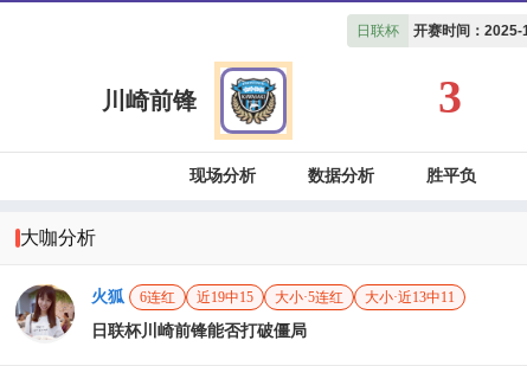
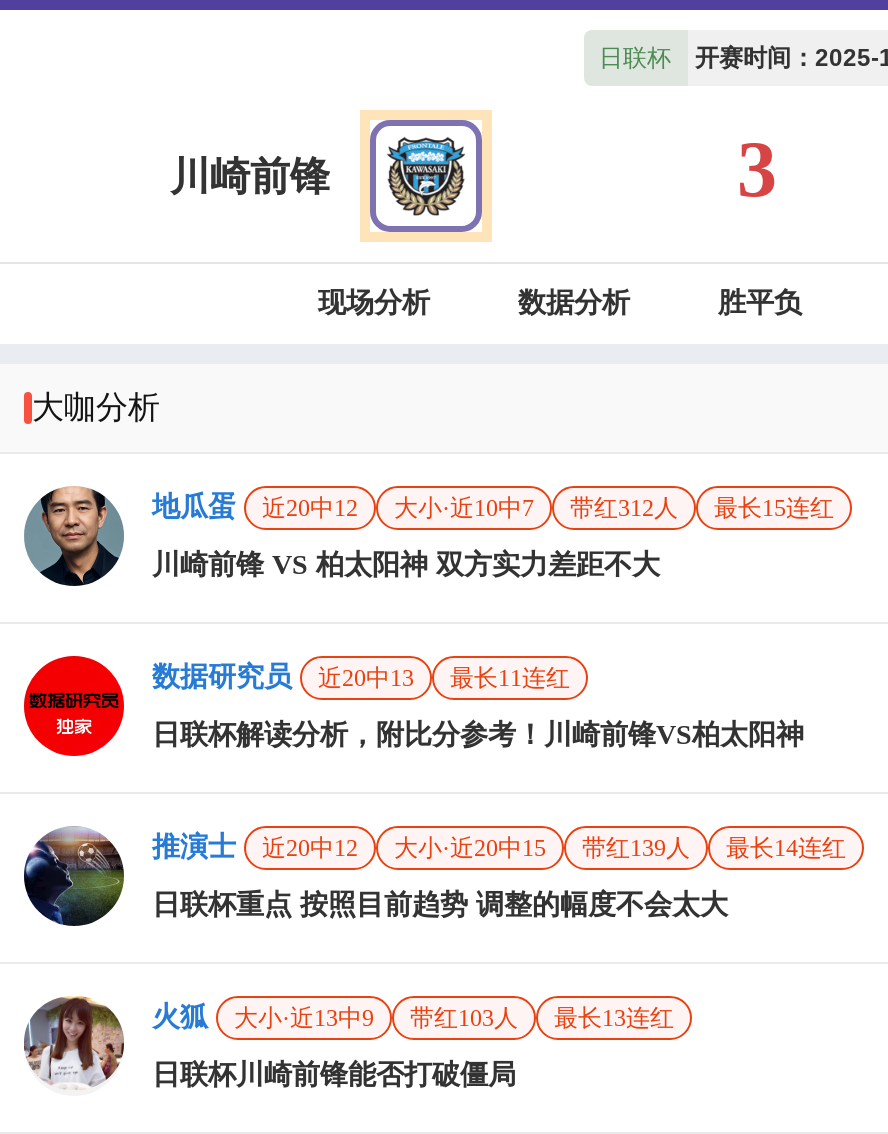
none -> [22,654,804,758] [image] | 数据研究员 | 近20中13 | 最长11连红 | 日联杯解读分析，附比分参考！川崎前锋VS柏太阳神
none -> [22,826,846,928] [image] | 推演士 | 近20中12 | 大小·近20中15 | 带红139人 | 最长14连红 | 日联杯重点 按照目前趋势 调整的幅度不会太大
none -> [26,488,834,588] [image] | 地瓜蛋 | 近20中12 | 大小·近10中7 | 带红312人 | 最长15连红 | 川崎前锋 VS 柏太阳神 双方实力差距不大
[140,289,455,306] 6连红 | 近19中15 | 大小·5连红 | 大小·近13中11 -> [234,1004,674,1032] 大小·近13中9 | 带红103人 | 最长13连红

